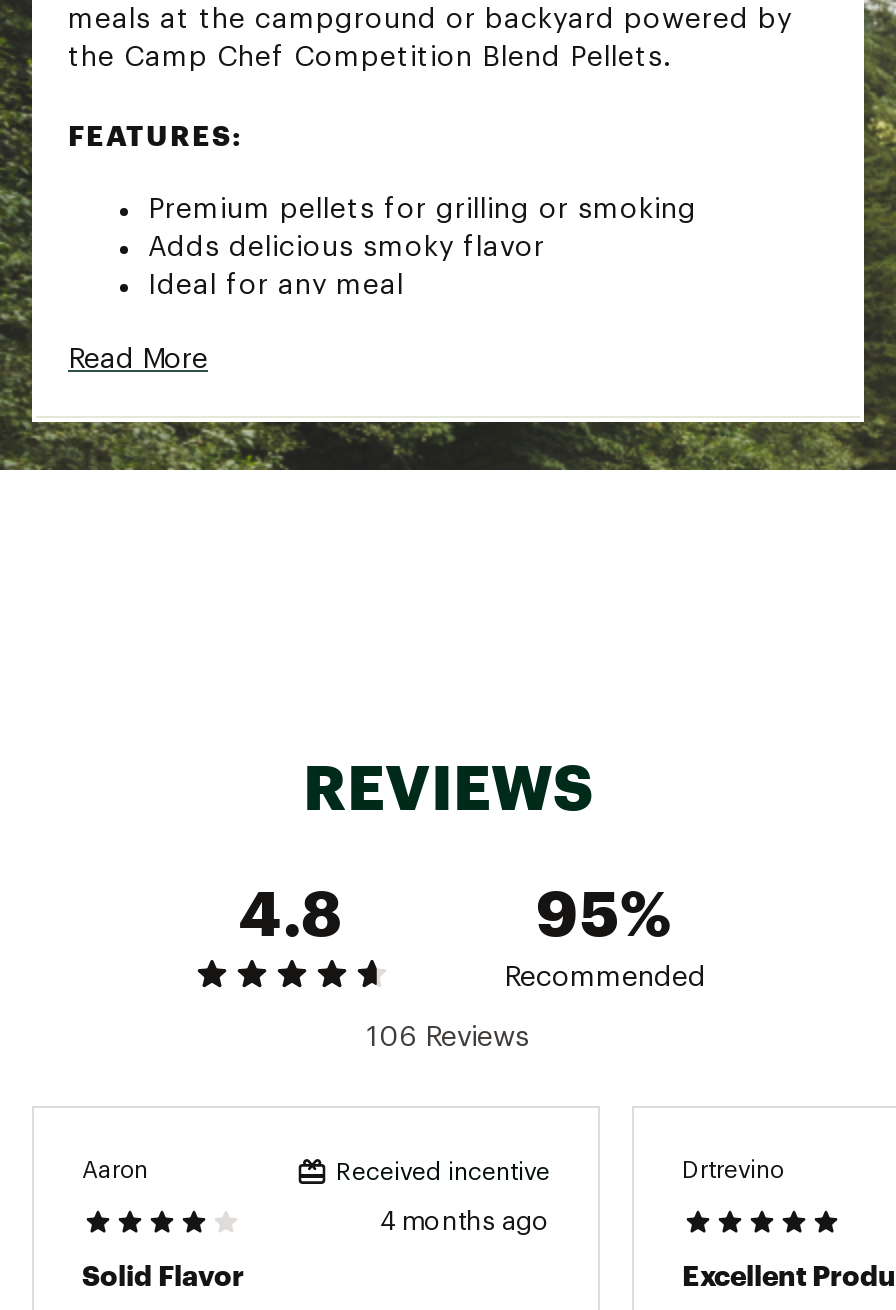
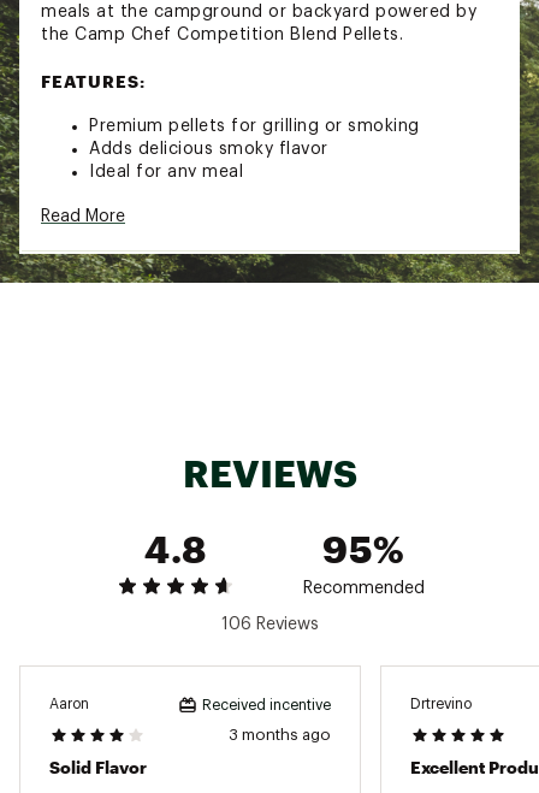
[380,1208,550,1234] 4 months ago -> [229,727,331,742] 3 months ago

